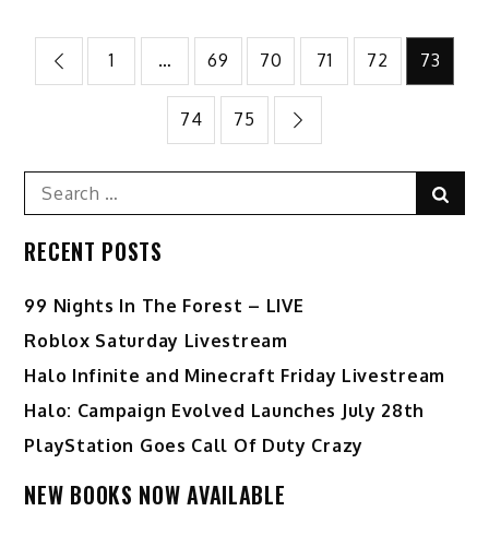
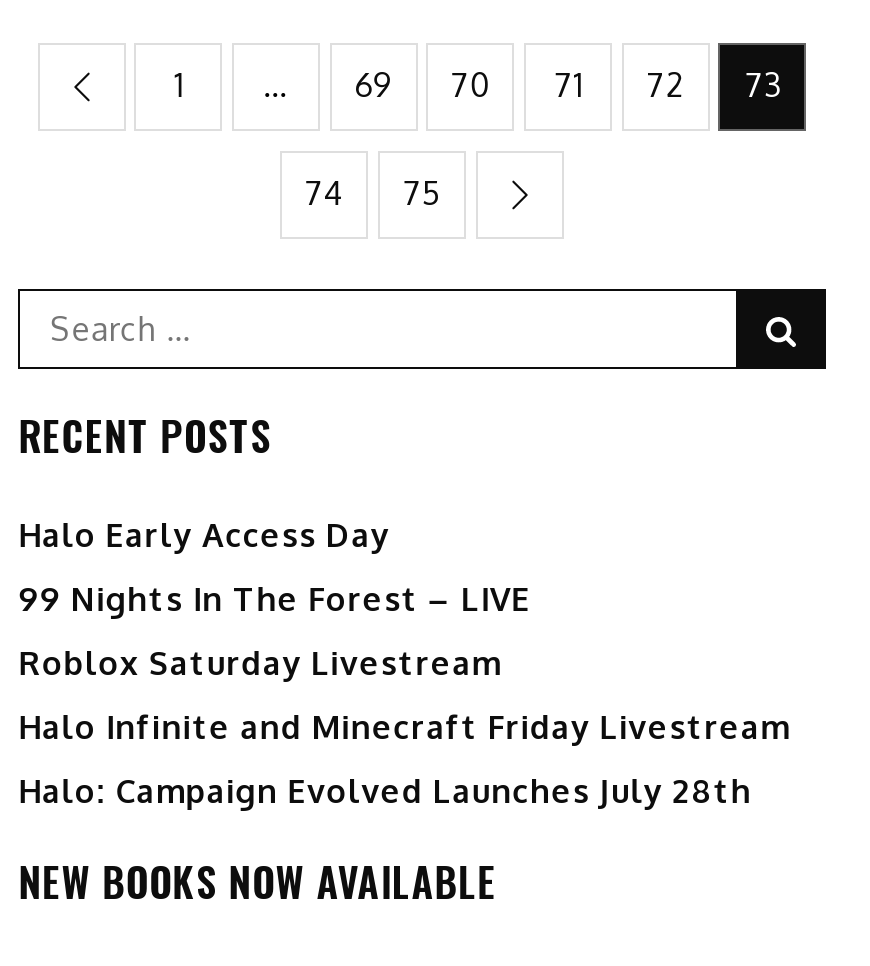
none -> [19,515,390,555] Halo Early Access Day
moved [24,295,445,421] -> [19,579,790,811]: 99 Nights In The Forest – LIVE | Roblox Saturday Livestream | Halo Infinite and Minecraft Friday Livestream | Halo: Campaign Evolved Launches July 28th
[24,434,363,456] PlayStation Goes Call Of Duty Crazy -> none

